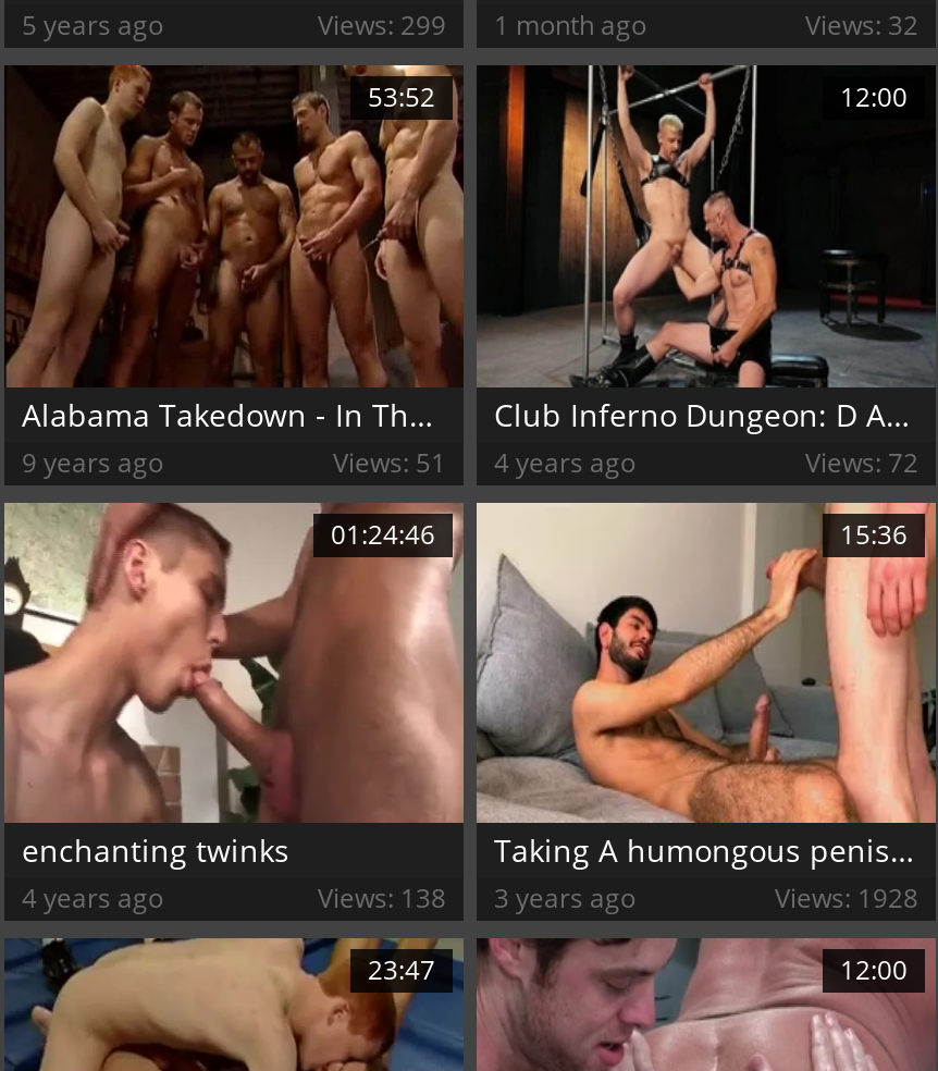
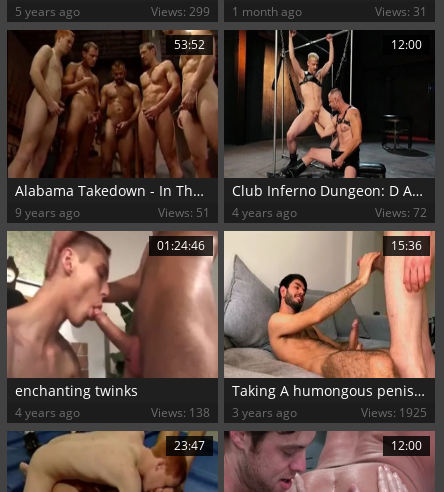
[805,6,918,43] Views: 32 -> [375,3,427,20] Views: 31
[775,880,918,917] Views: 1928 -> [361,404,427,421] Views: 1925

